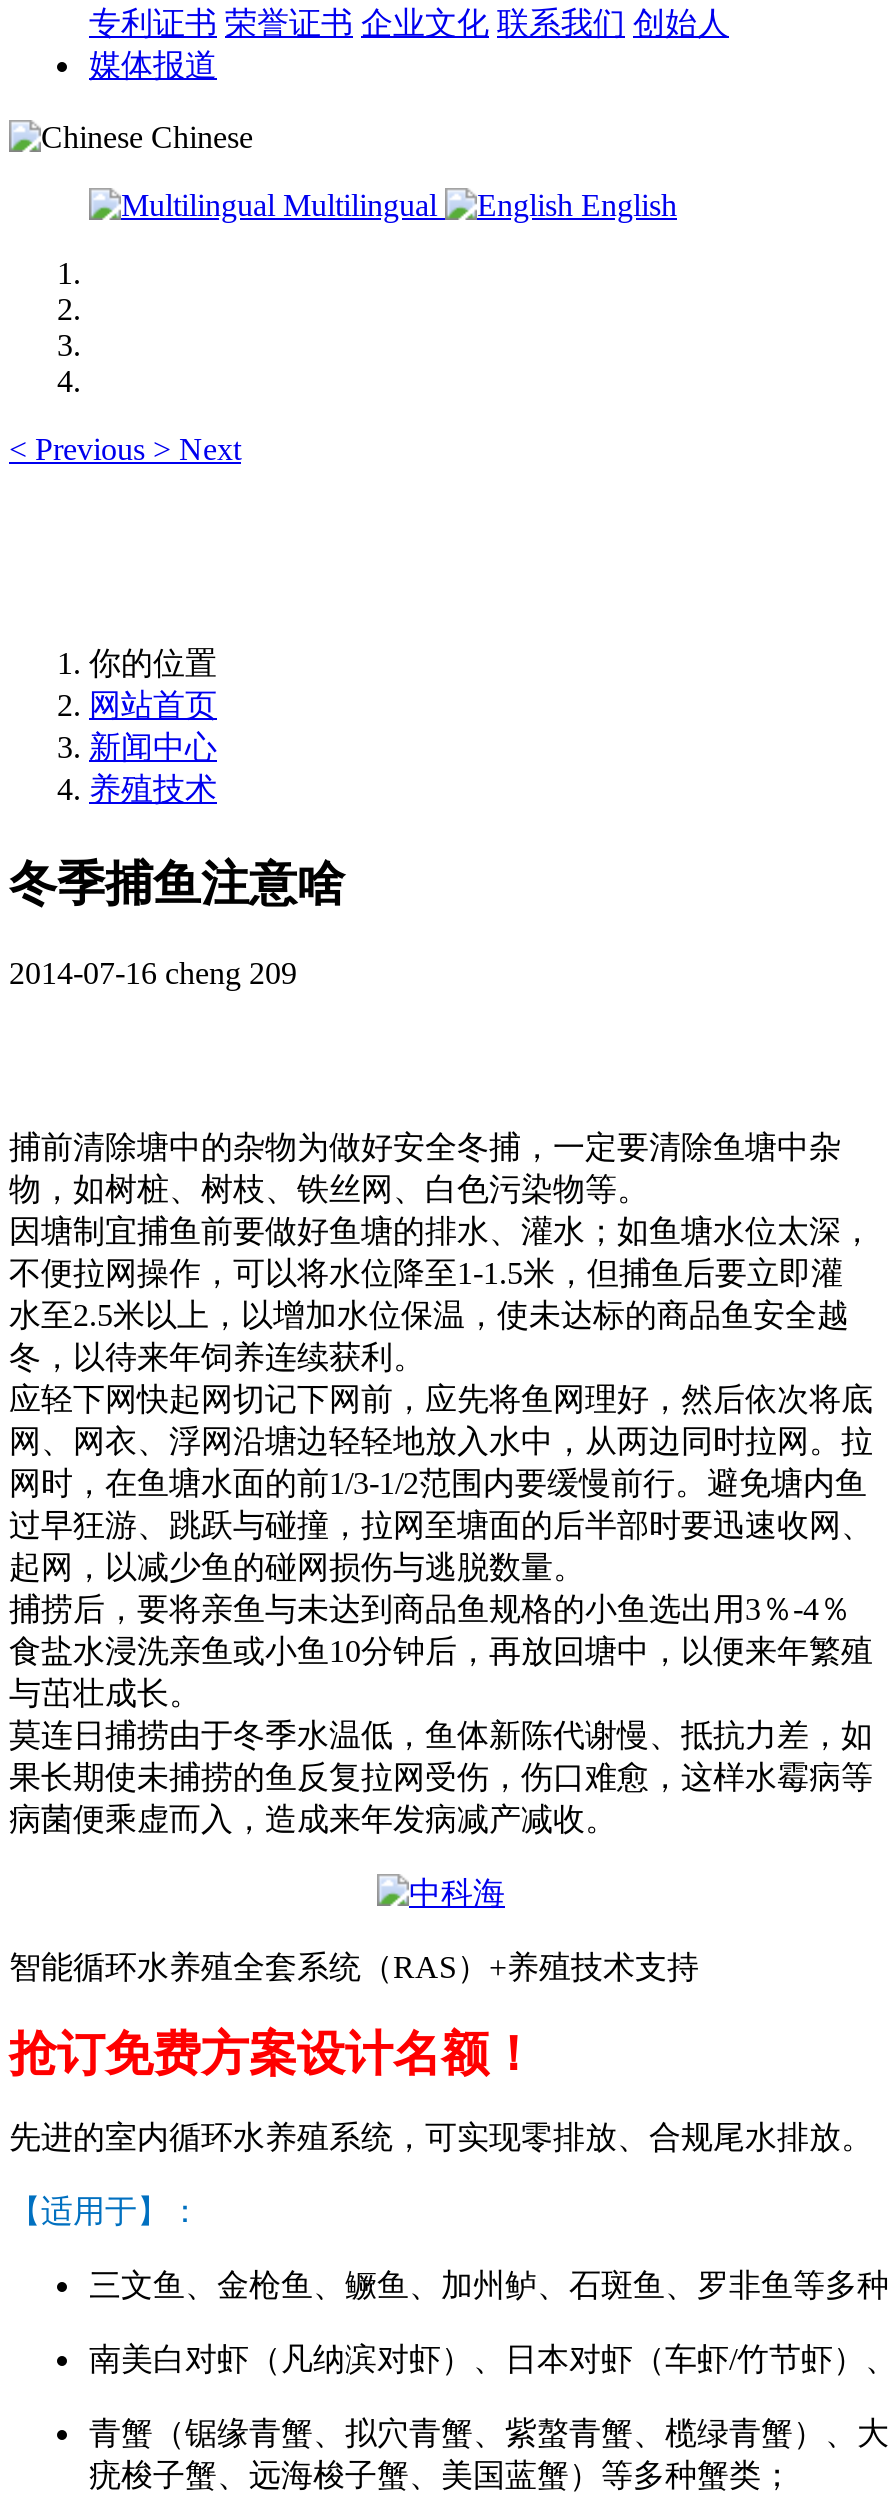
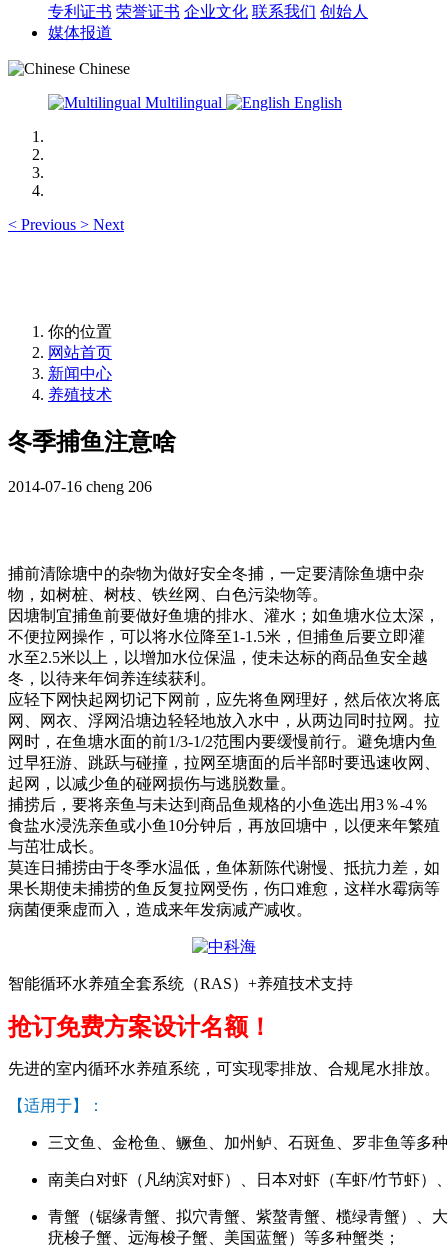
[9,956,297,990] 2014-07-16 cheng 209 -> [8,478,152,495] 2014-07-16 cheng 206

